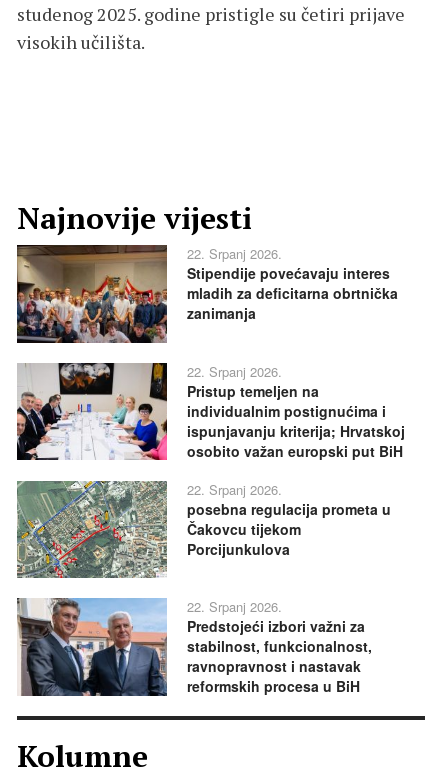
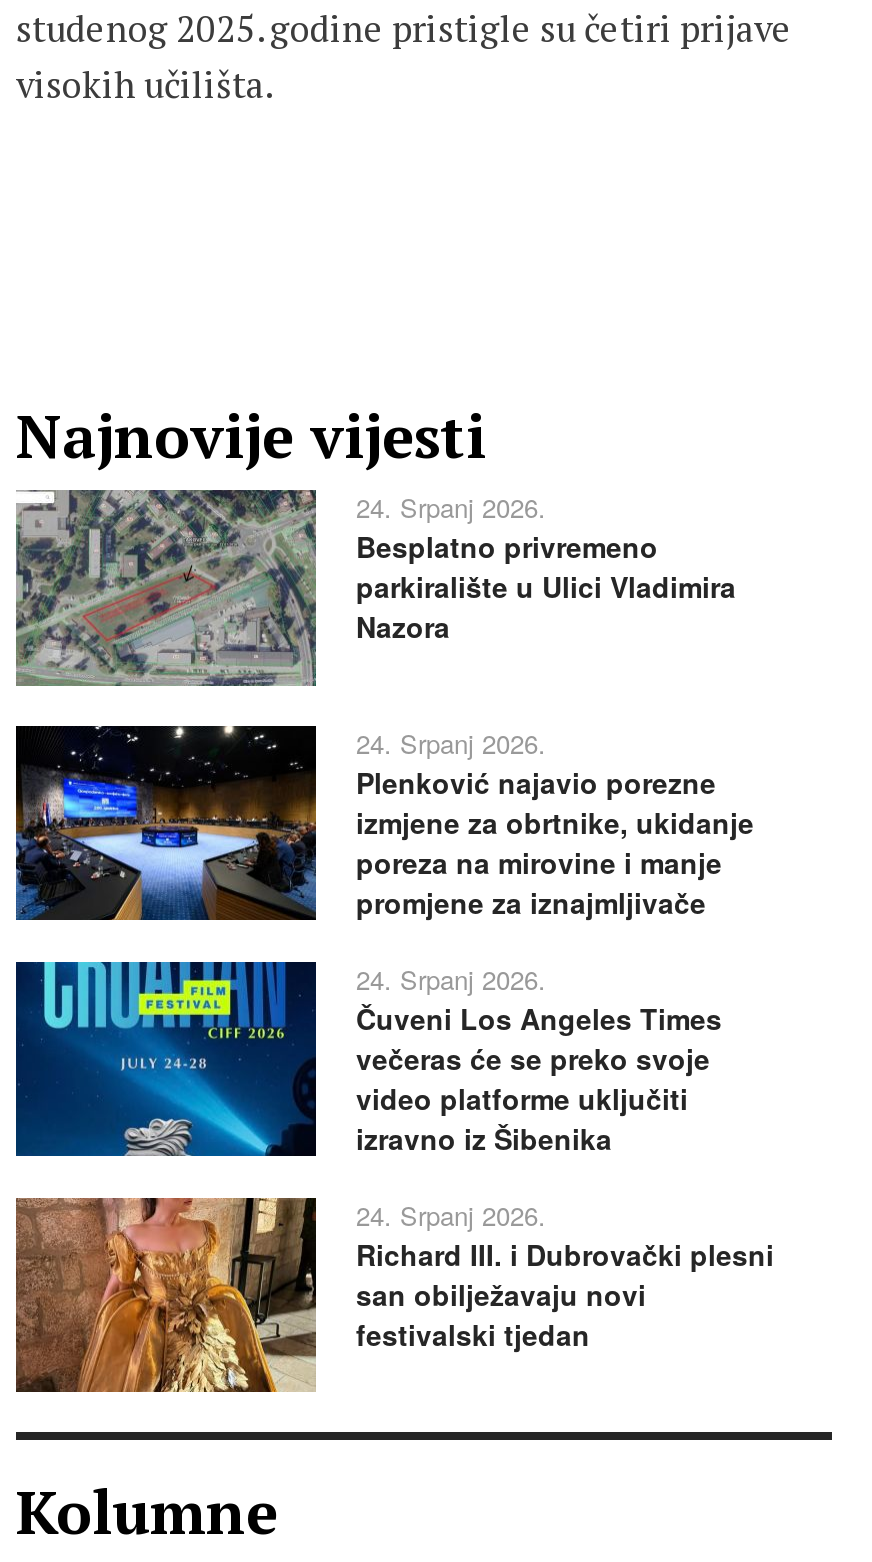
[16,244,398,344] [image] | 22. Srpanj 2026. | Stipendije povećavaju interes | mladih za deficitarna obrtnička | zanimanja -> [16,488,736,688] [image] | 24. Srpanj 2026. | Besplatno privremeno | parkiralište u Ulici Vladimira | Nazora
[16,362,405,461] [image] | 22. Srpanj 2026. | Pristup temeljen na | individualnim postignućima i | ispunjavanju kriterija; Hrvatskoj | osobito važan europski put BiH -> [14,724,754,922] [image] | 24. Srpanj 2026. | Plenković najavio porezne | izmjene za obrtnike, ukidanje | poreza na mirovine i manje | promjene za iznajmljivače
[16,480,391,579] [image] | 22. Srpanj 2026. | posebna regulacija prometa u | Čakovcu tijekom | Porcijunkulova -> [14,960,722,1158] [image] | 24. Srpanj 2026. | Čuveni Los Angeles Times | večeras će se preko svoje | video platforme uključiti | izravno iz Šibenika
[17,597,372,697] [image] | 22. Srpanj 2026. | Predstojeći izbori važni za | stabilnost, funkcionalnost, | ravnopravnost i nastavak | reformskih procesa u BiH -> [14,1196,774,1394] [image] | 24. Srpanj 2026. | Richard III. i Dubrovački plesni | san obilježavaju novi | festivalski tjedan

